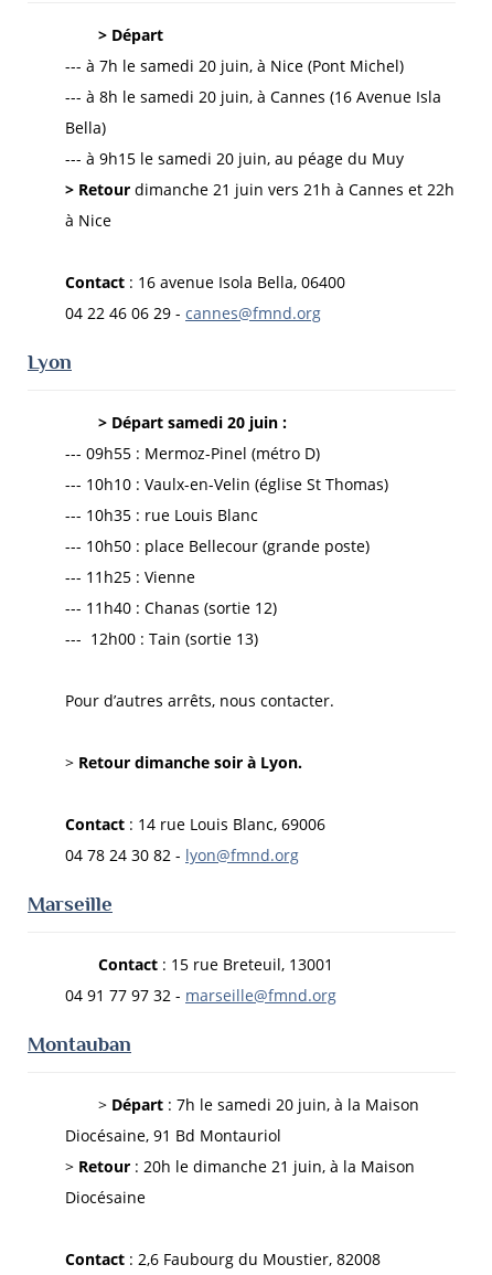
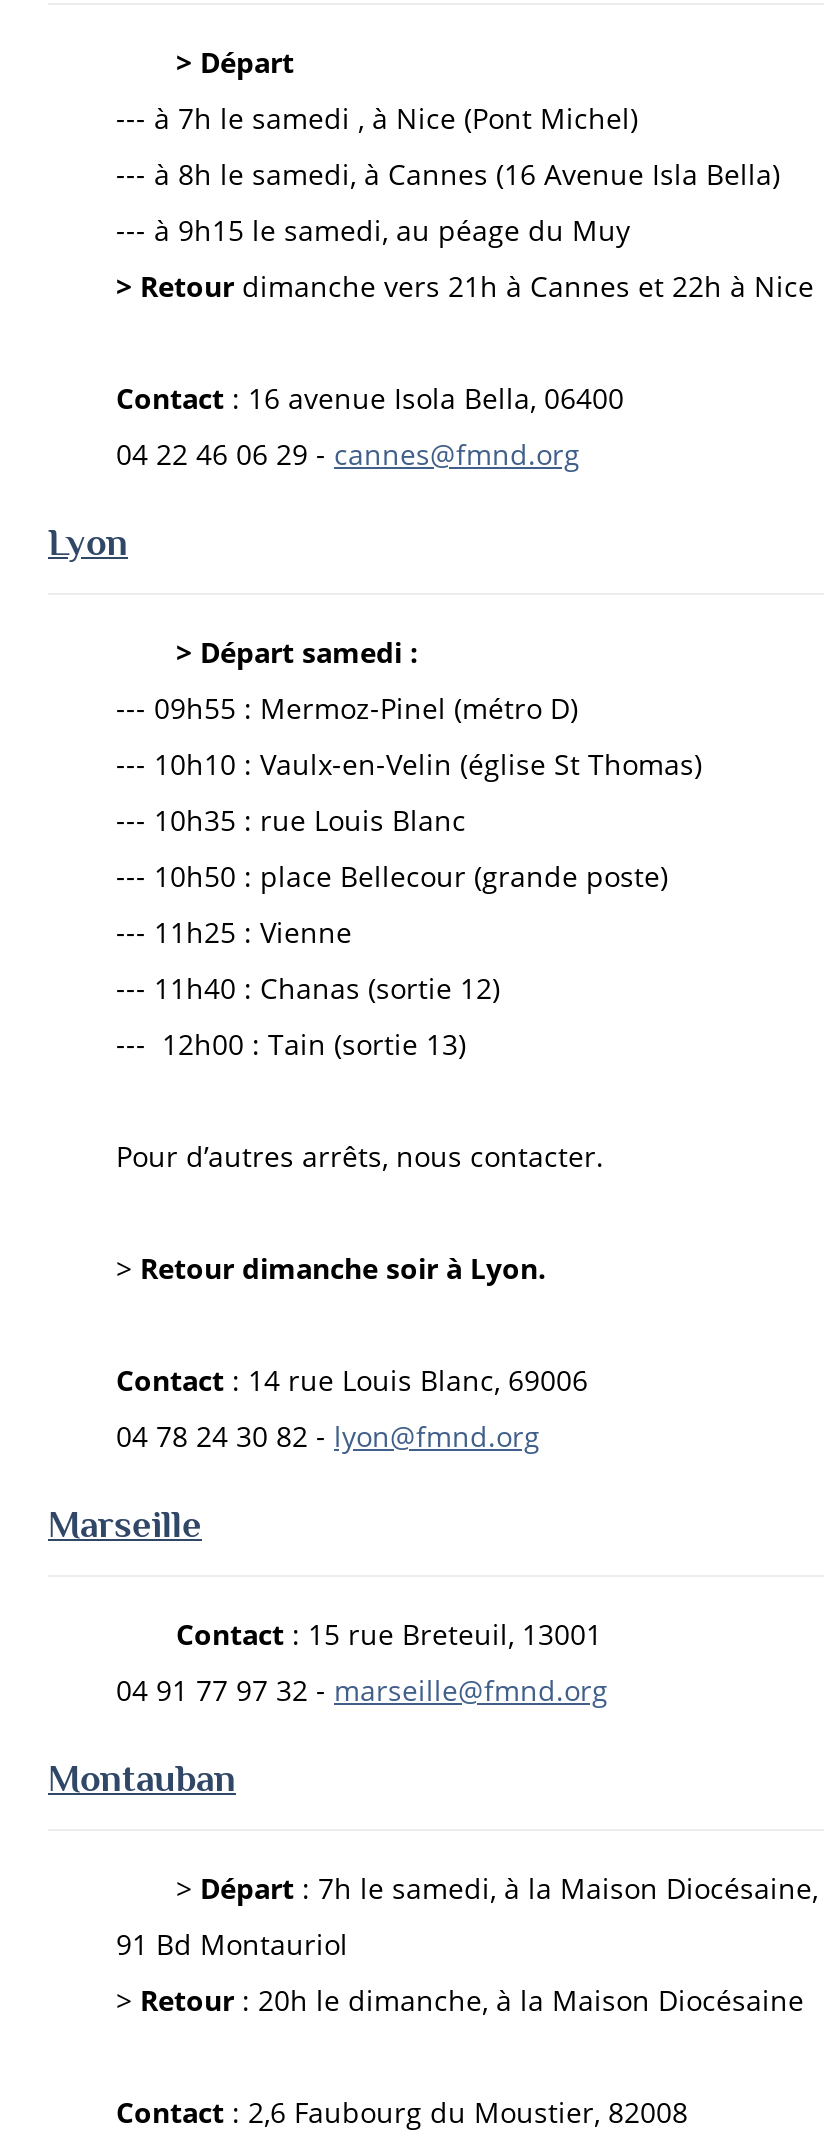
[65,55,454,231] --- à 7h le samedi 20 juin, à Nice (Pont Michel) | --- à 8h le samedi 20 juin, à Cannes (16 Avenue Isla | Bella) | --- à 9h15 le samedi 20 juin, au péage du Muy | > Retour dimanche 21 juin vers 21h à Cannes et 22h | à Nice -> [116,99,814,305] --- à 7h le samedi , à Nice (Pont Michel) | --- à 8h le samedi, à Cannes (16 Avenue Isla Bella) | --- à 9h15 le samedi, au péage du Muy | > Retour dimanche vers 21h à Cannes et 22h à Nice
[98,412,287,433] > Départ samedi 20 juin : -> [176,633,418,671] > Départ samedi :
[65,1094,419,1208] > Départ: 7h le samedi 20 juin, à la Maison | Diocésaine, 91 Bd Montauriol | > Retour: 20h le dimanche 21 juin, à la Maison | Diocésaine -> [116,1869,818,2019] > Départ: 7h le samedi, à la Maison Diocésaine, | 91 Bd Montauriol | > Retour: 20h le dimanche, à la Maison Diocésaine

